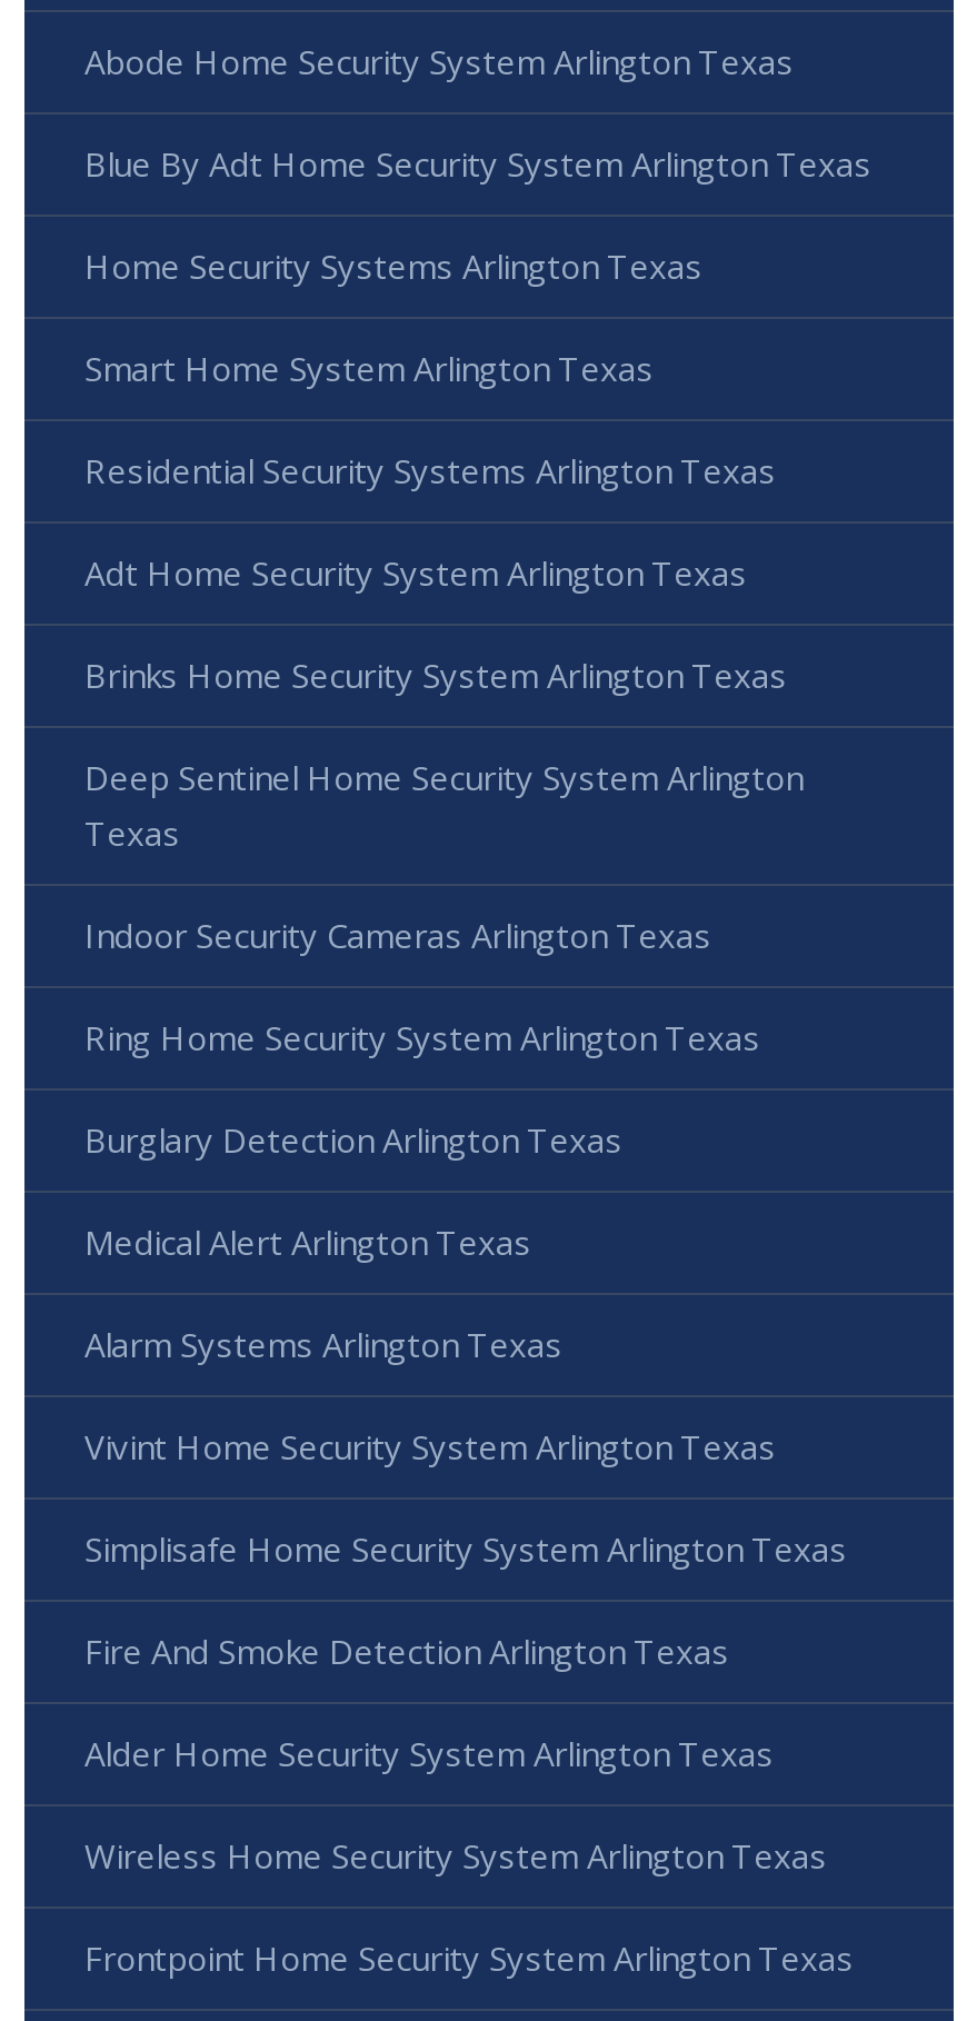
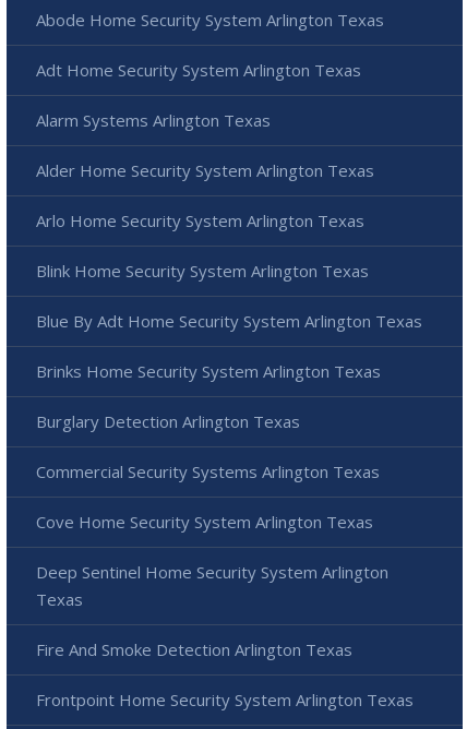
moved [84,142,871,187] -> [36,310,422,332]: Blue By Adt Home Security System Arlington Texas
[84,245,776,494] Home Security Systems Arlington Texas | Smart Home System Arlington Texas | Residential Security Systems Arlington Texas -> none
none -> [36,210,369,282] Arlo Home Security System Arlington Texas | Blink Home Security System Arlington Texas
moved [84,654,787,698] -> [36,361,381,383]: Brinks Home Security System Arlington Texas
none -> [36,461,380,533] Commercial Security Systems Arlington Texas | Cove Home Security System Arlington Texas
moved [84,756,802,856] -> [36,561,388,611]: Deep Sentinel Home Security System Arlington | Texas
[84,914,847,1572] Indoor Security Cameras Arlington Texas | Ring Home Security System Arlington Texas | Medical Alert Arlington Texas | Vivint Home Security System Arlington Texas | Simplisafe Home Security System Arlington Texas -> none
moved [84,1118,622,1163] -> [36,411,300,433]: Burglary Detection Arlington Texas
moved [84,1323,562,1367] -> [36,110,271,132]: Alarm Systems Arlington Texas
moved [84,1732,774,1776] -> [36,160,374,182]: Alder Home Security System Arlington Texas
[84,1834,827,1879] Wireless Home Security System Arlington Texas -> none

